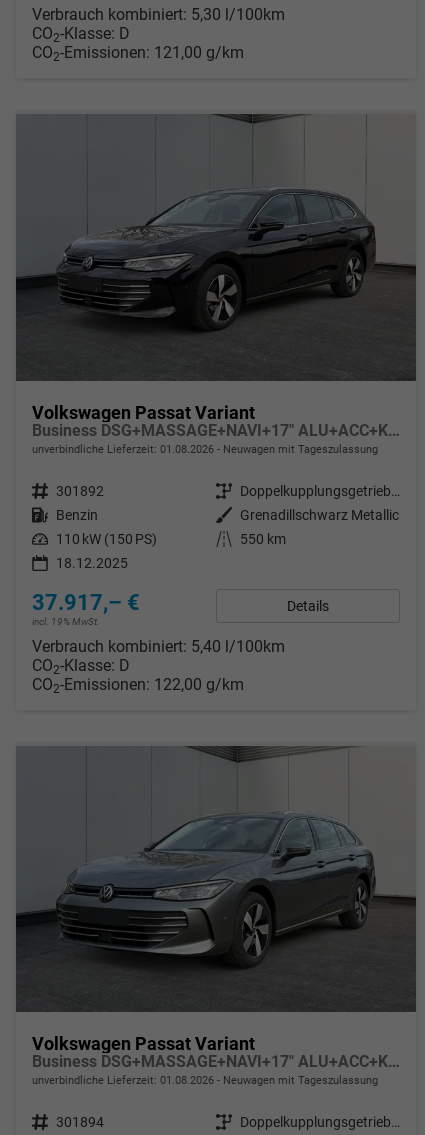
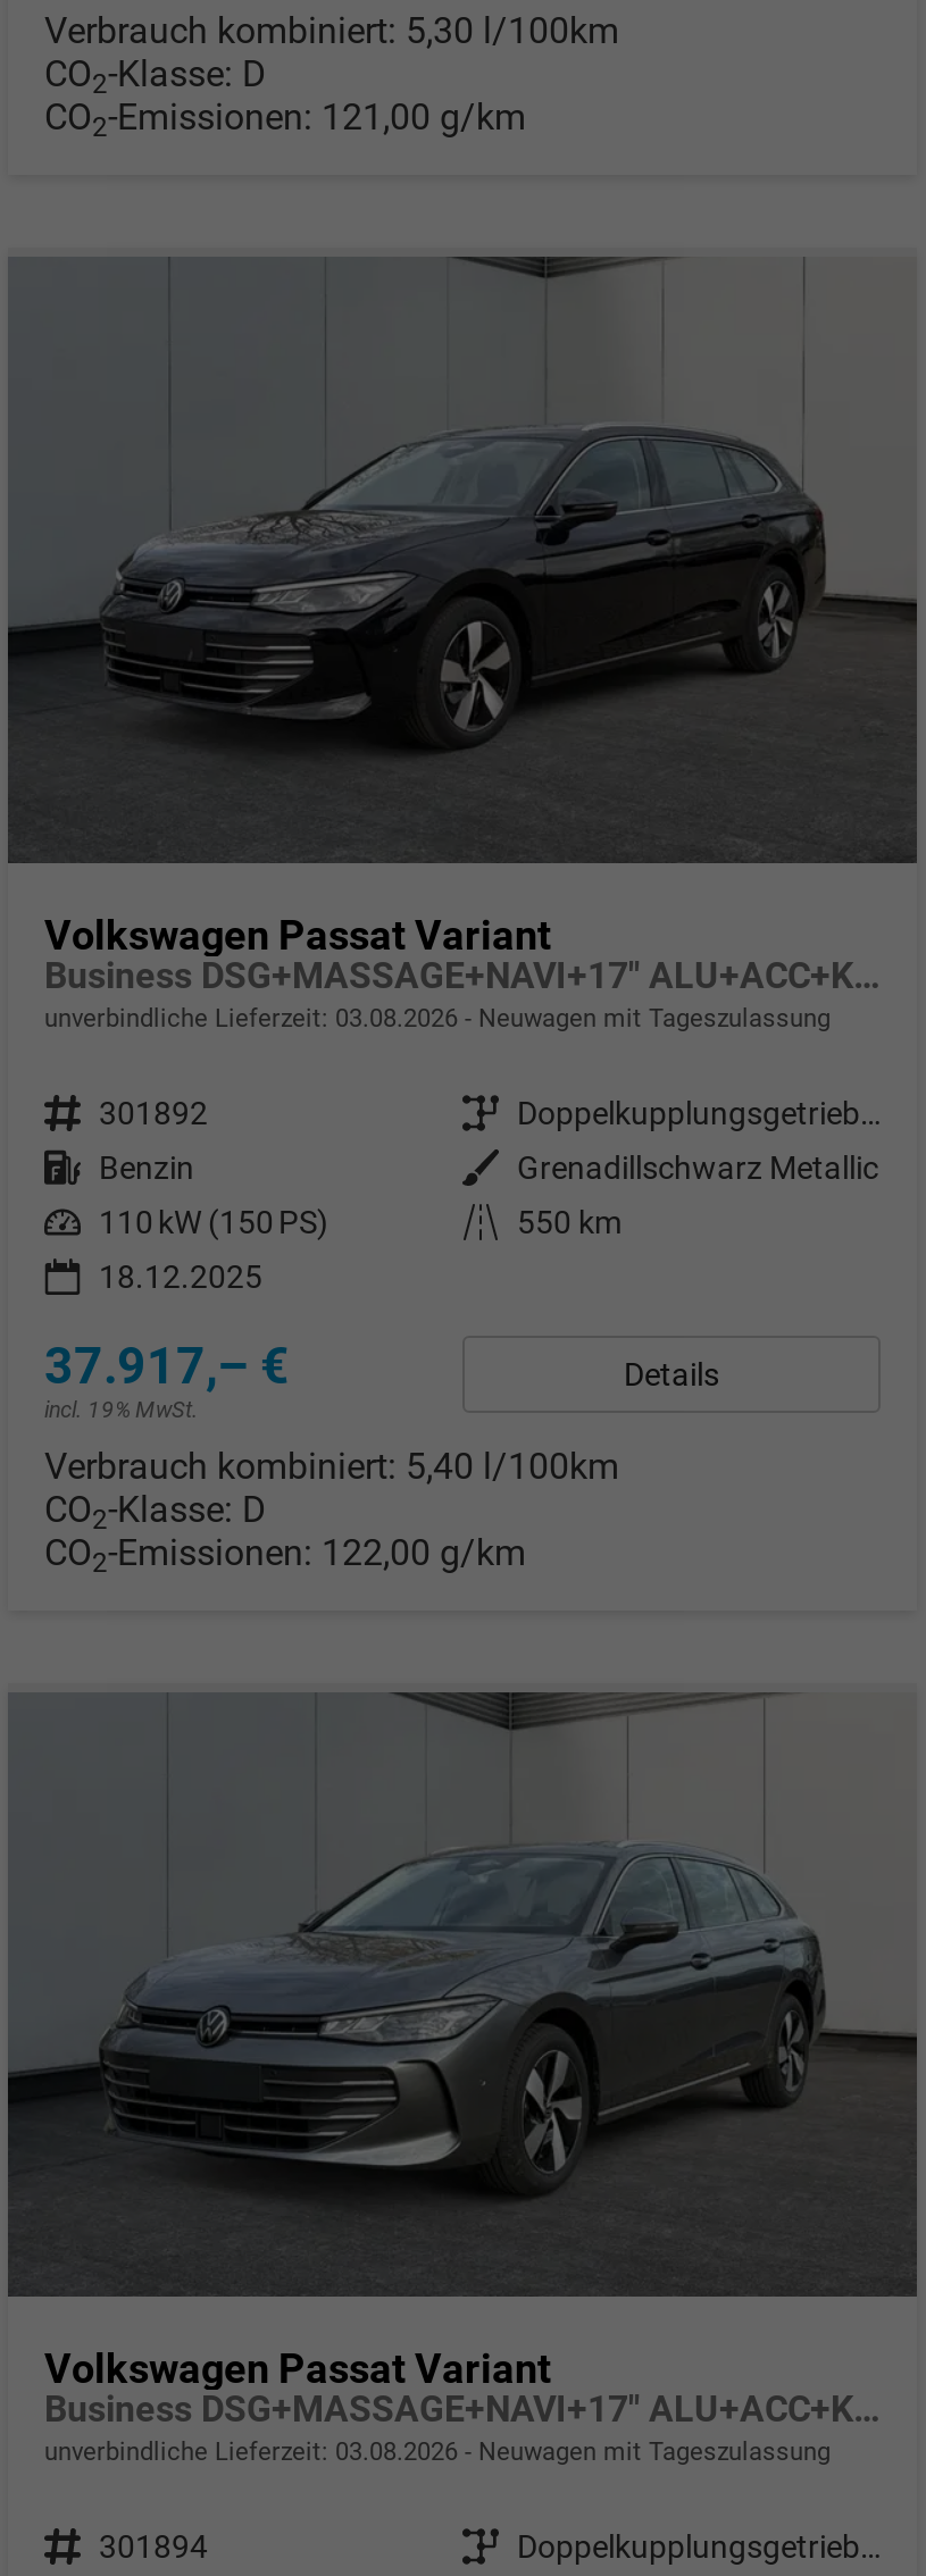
[32,443,378,456] unverbindliche Lieferzeit: 01.08.2026 Neuwagen mit Tageszulassung -> [44,1004,831,1033] unverbindliche Lieferzeit: 03.08.2026 Neuwagen mit Tageszulassung
[32,1074,378,1087] unverbindliche Lieferzeit: 01.08.2026 Neuwagen mit Tageszulassung -> [44,2439,831,2468] unverbindliche Lieferzeit: 03.08.2026 Neuwagen mit Tageszulassung

